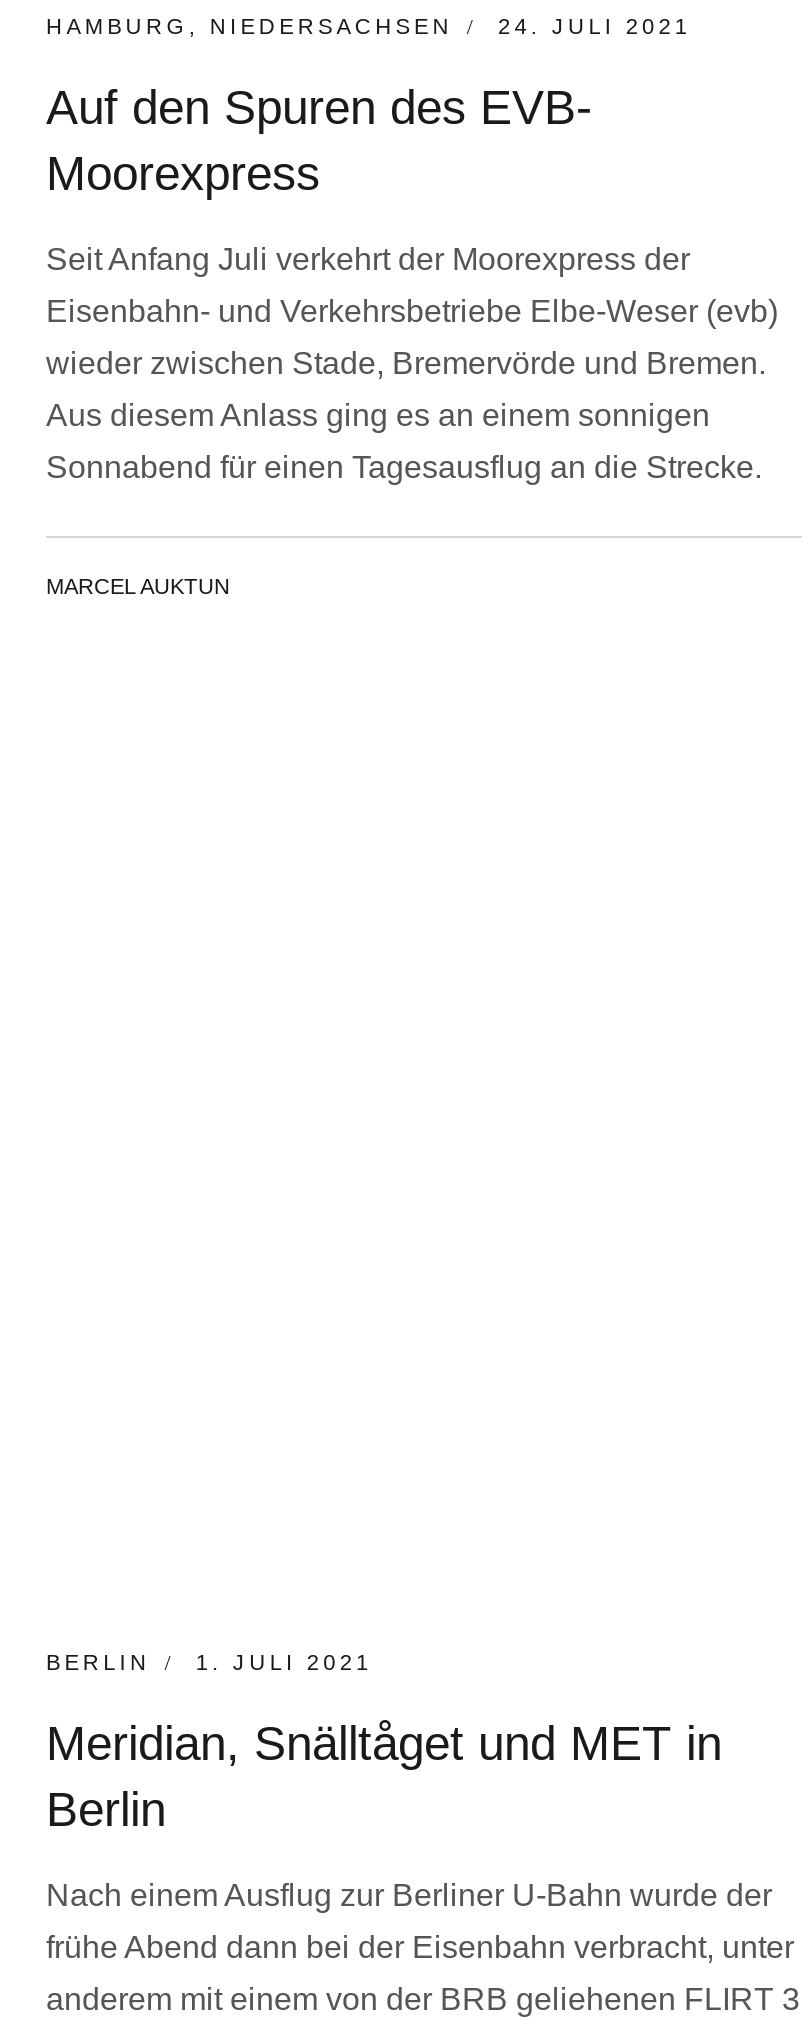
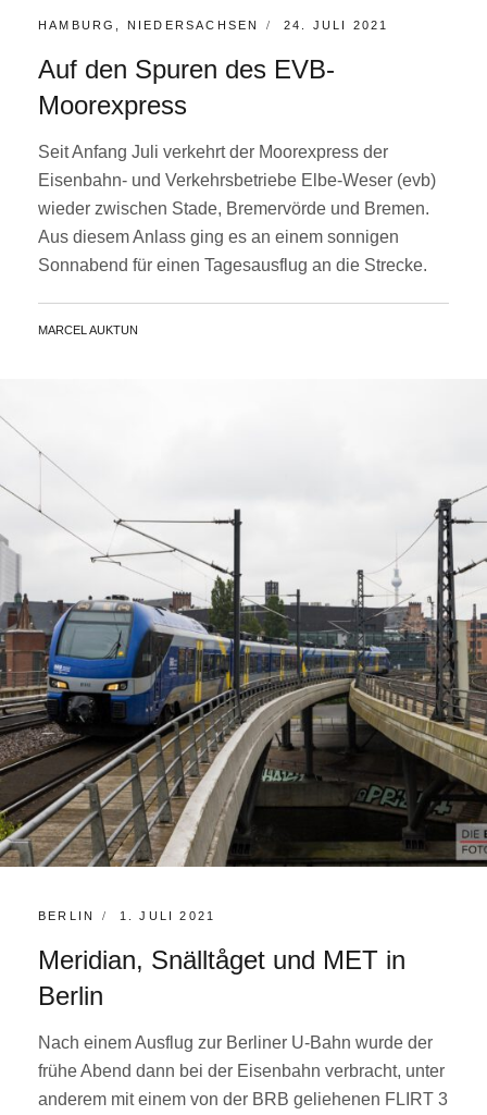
none -> [3,416,484,868] [image]

